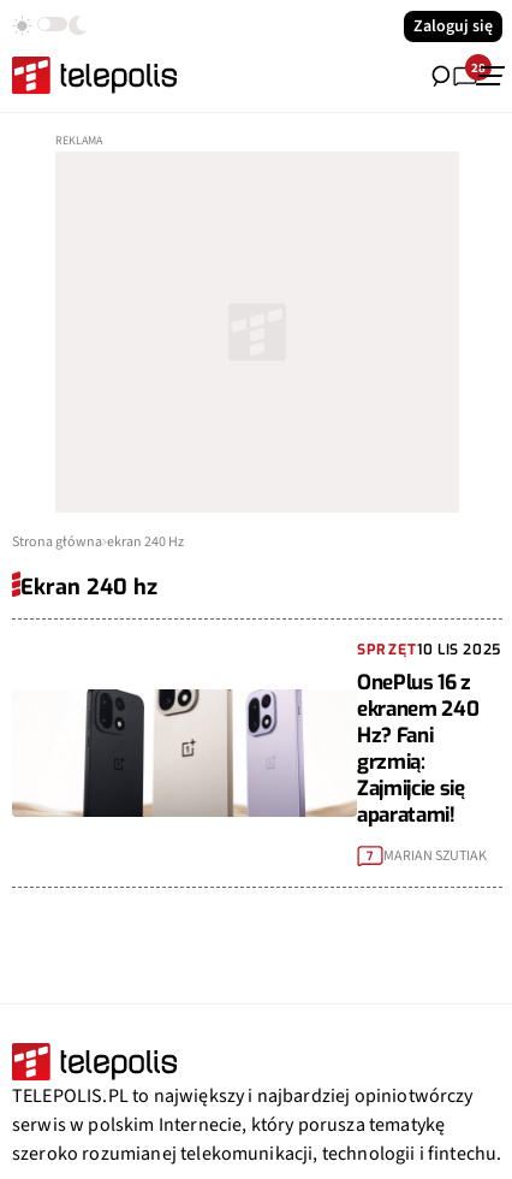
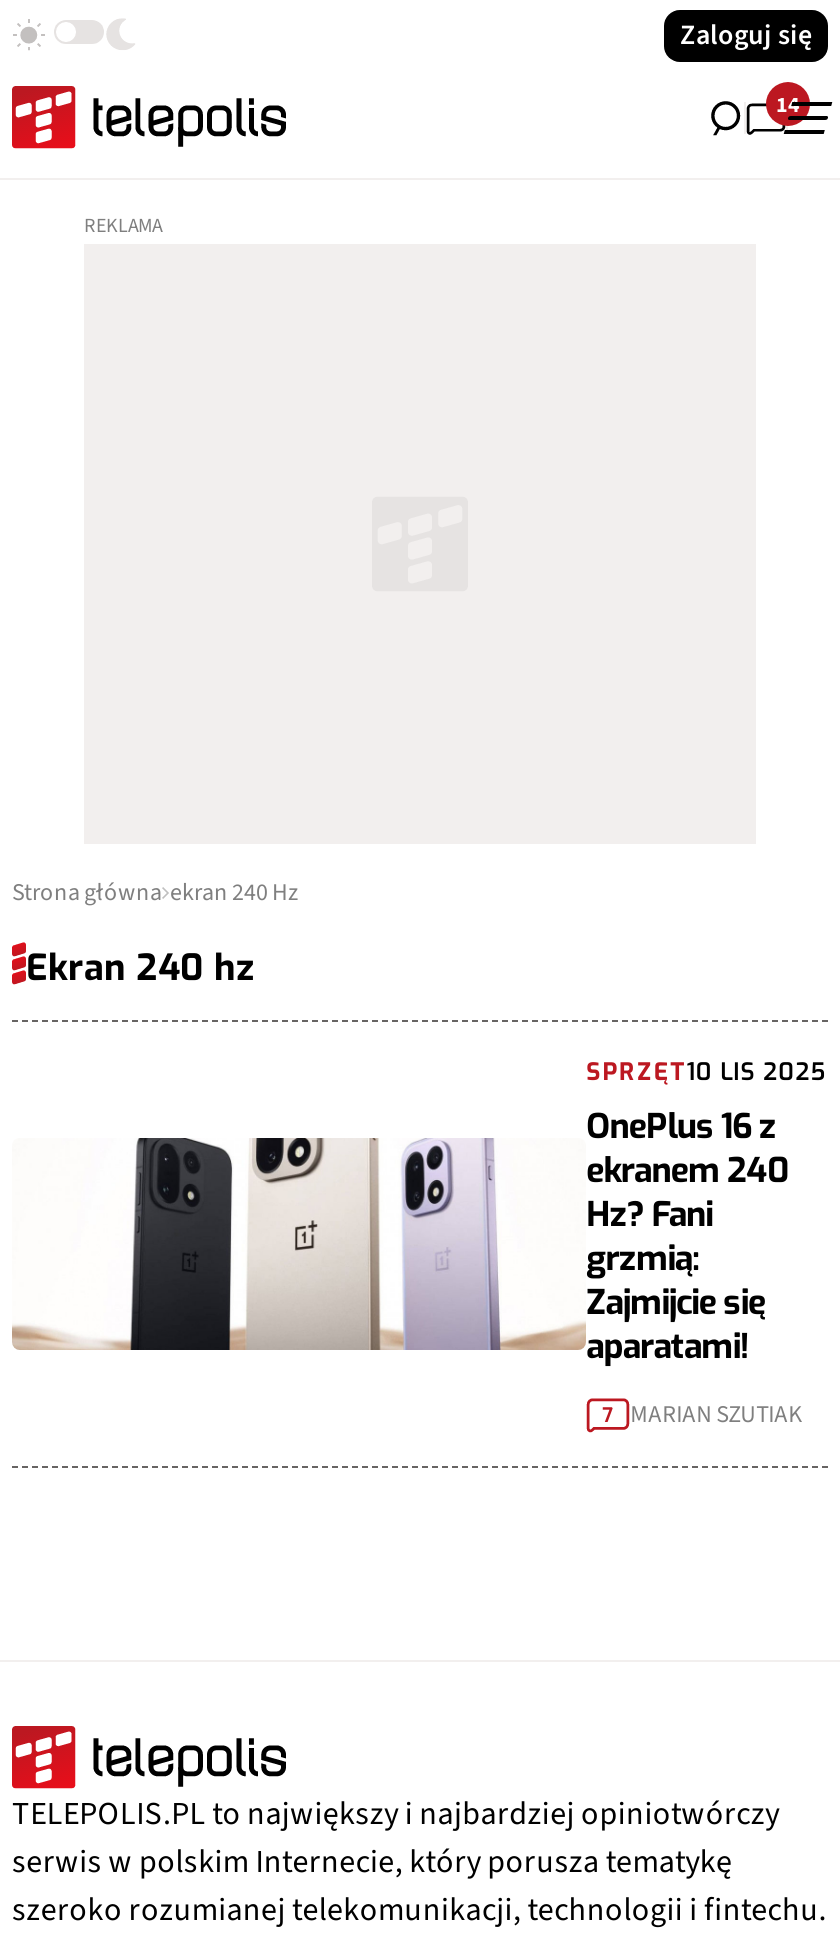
[471,58,486,76] 28 -> [776,89,800,119] 14

